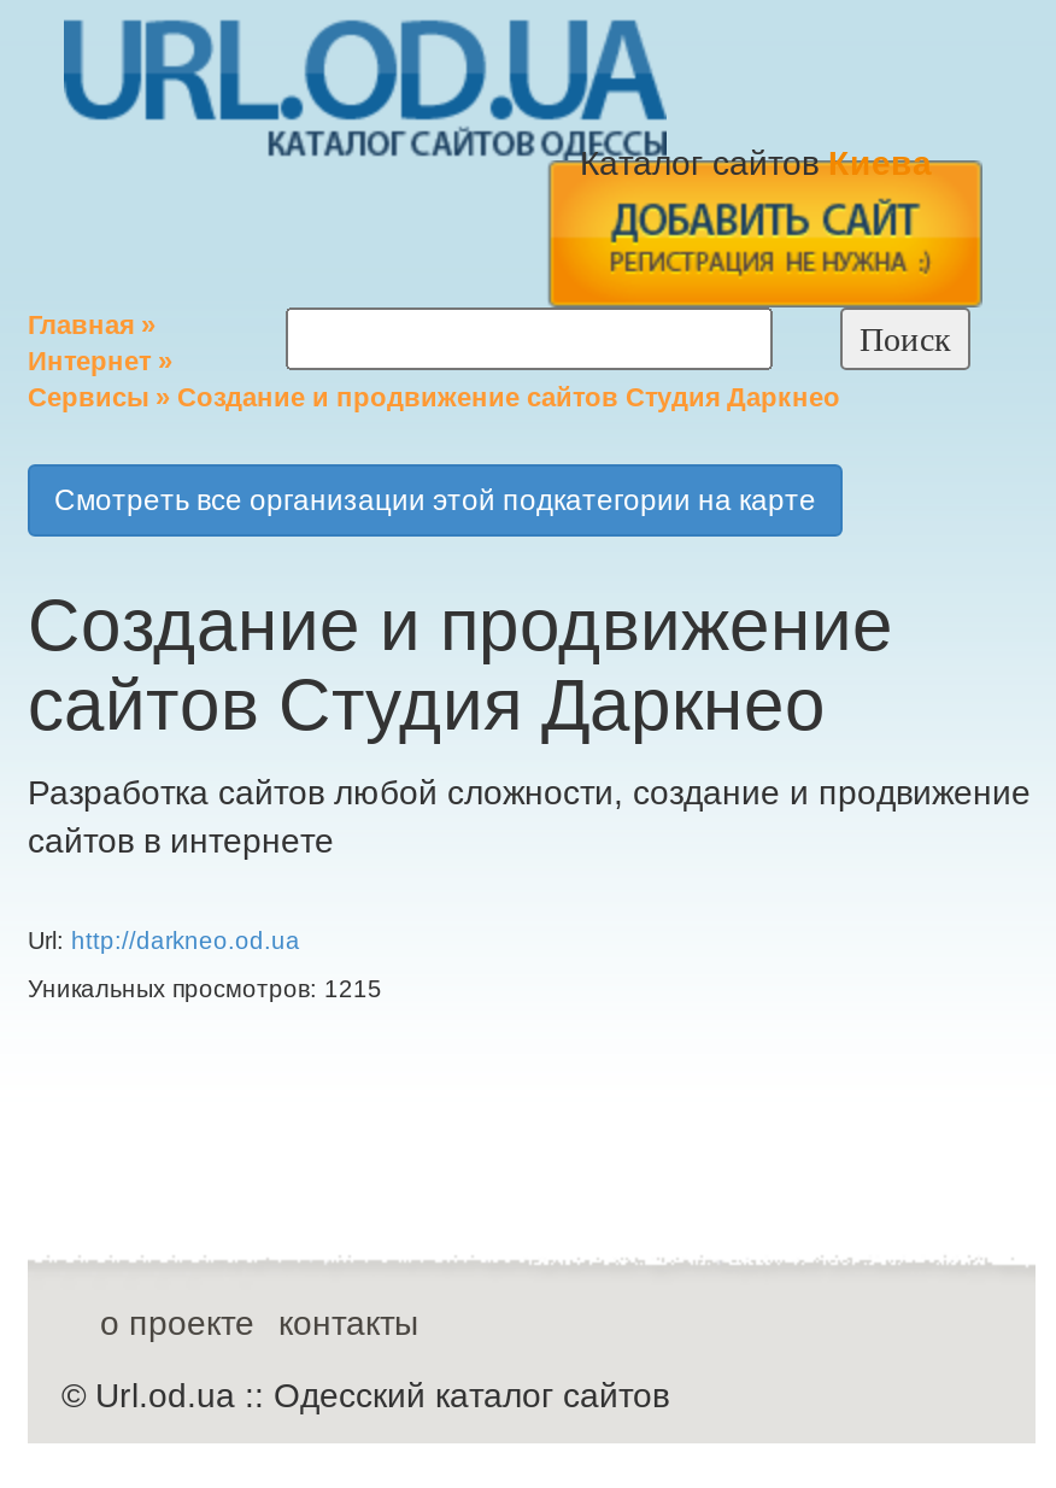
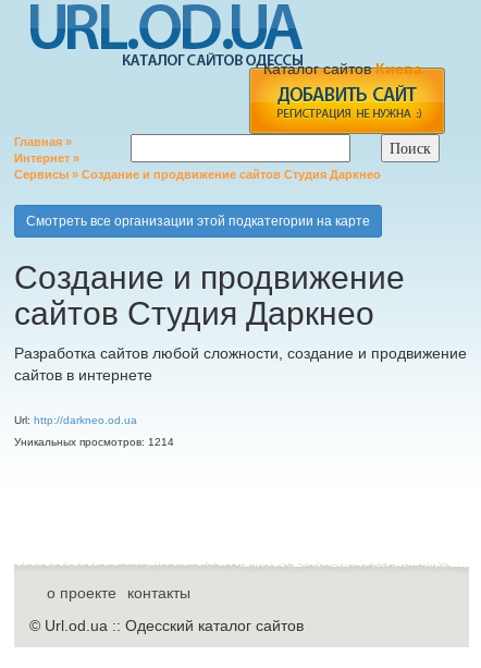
[28,976,382,1002] Уникальных просмотров: 1215 -> [14,436,174,448] Уникальных просмотров: 1214

